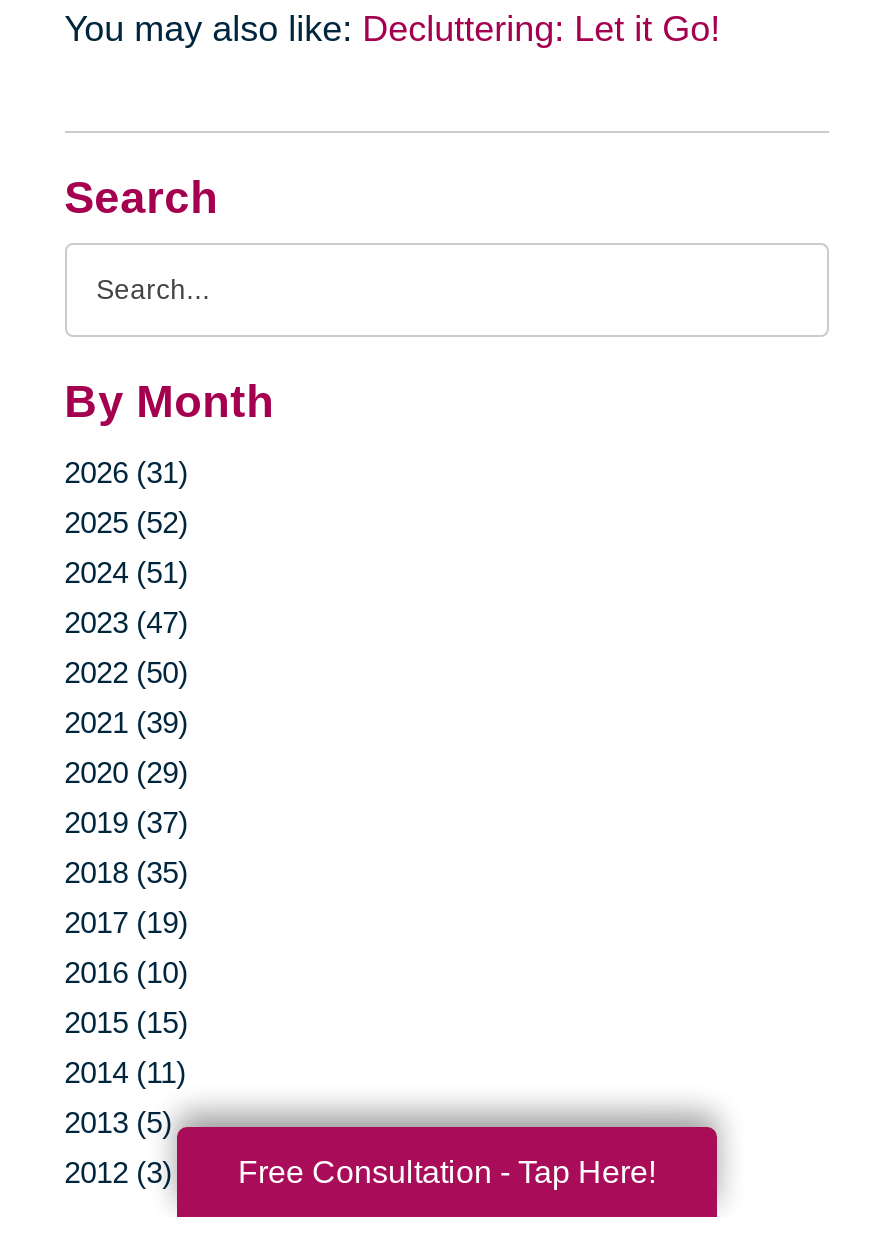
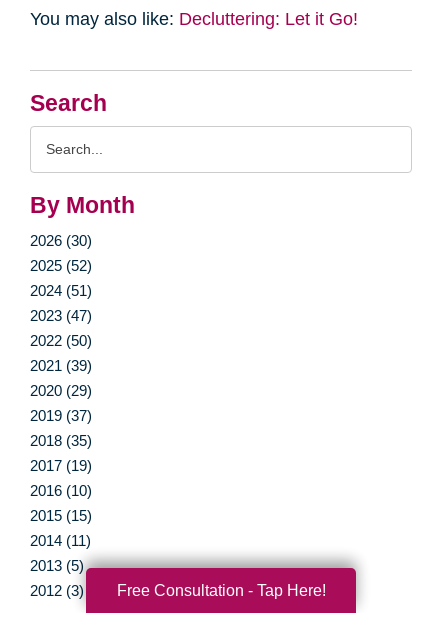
[64,456,188,490] 2026 (31) -> [30,232,92,249] 2026 (30)

